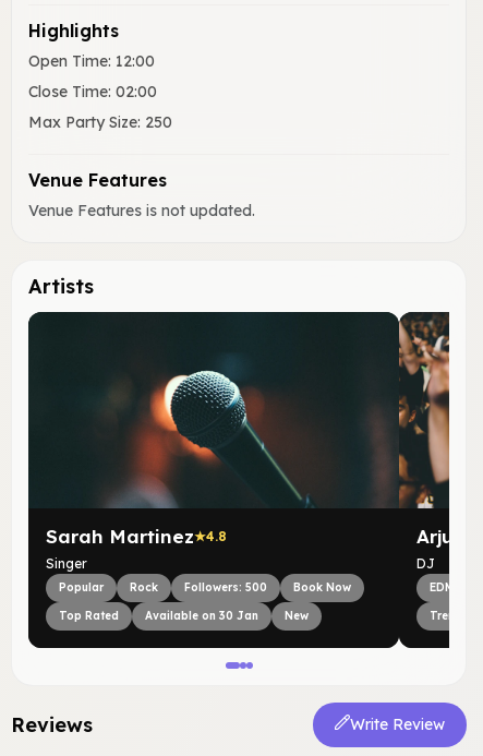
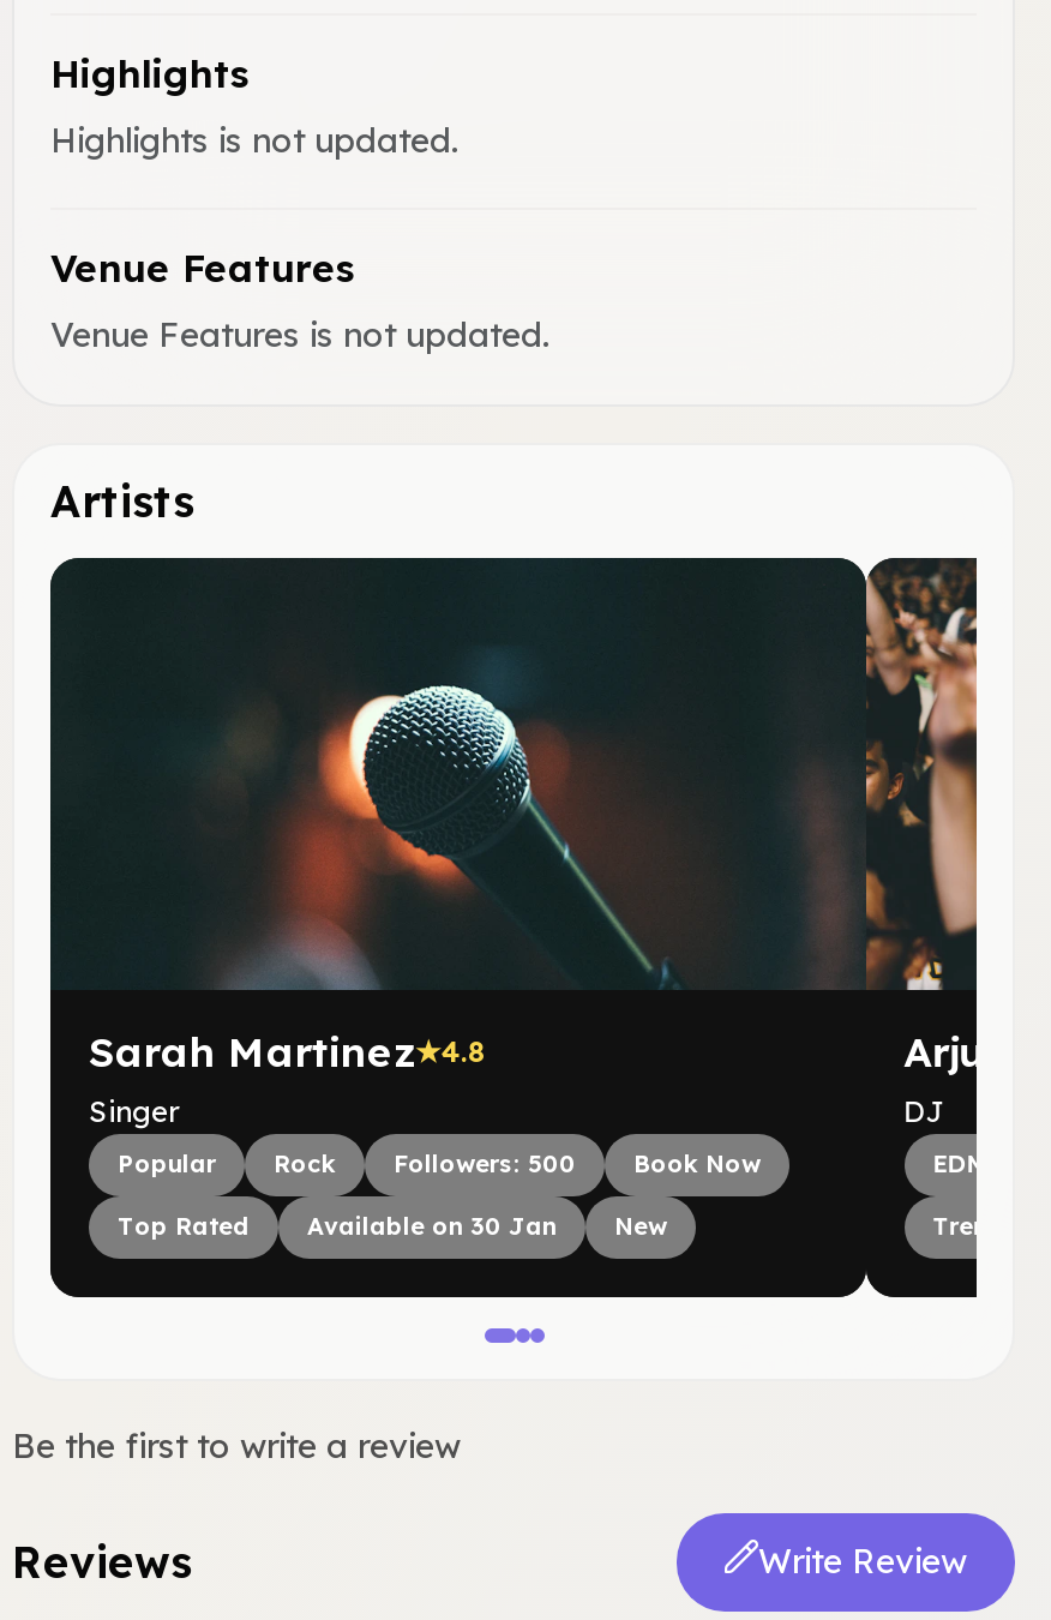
[28,52,172,132] Open Time: 12:00 | Close Time: 02:00 | Max Party Size: 250 -> [50,119,458,162] Highlights is not updated.
moved [28,169,451,623] -> [50,243,981,1241]: [image] | Venue Features | Venue Features is not updated. | ... | New | DJ
none -> [12,1424,461,1467] Be the first to write a review

